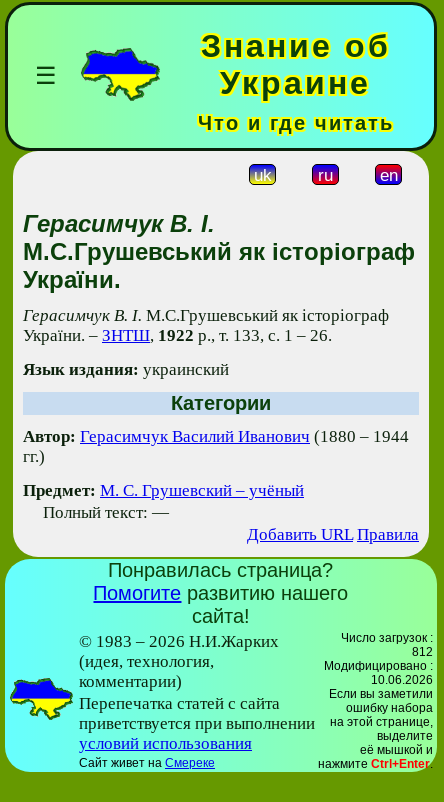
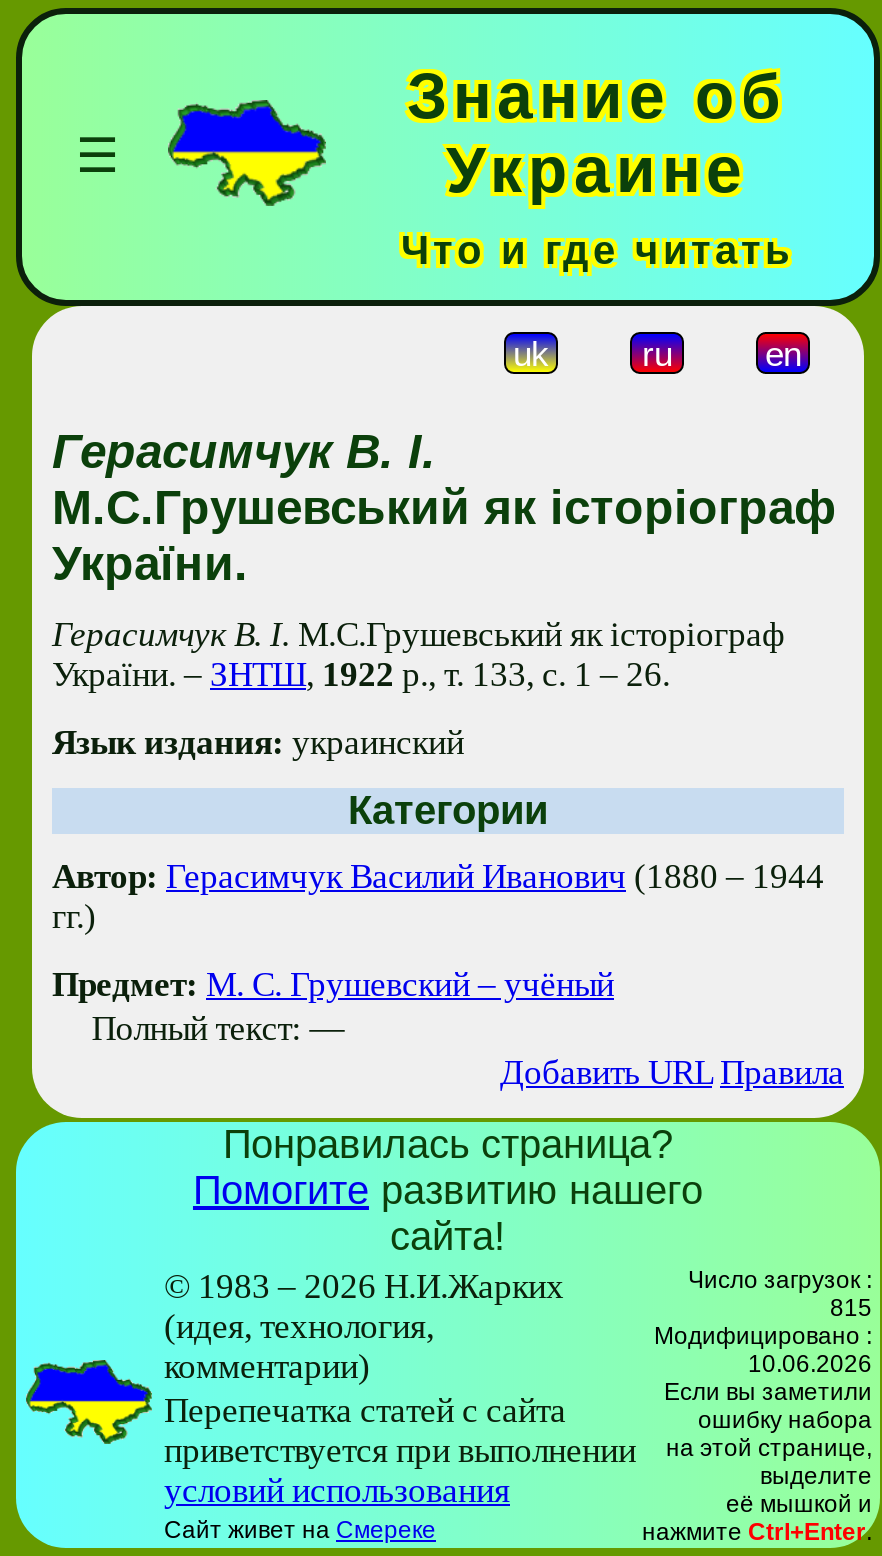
[412,645,433,659] 812 -> [830,1294,872,1322] 815

